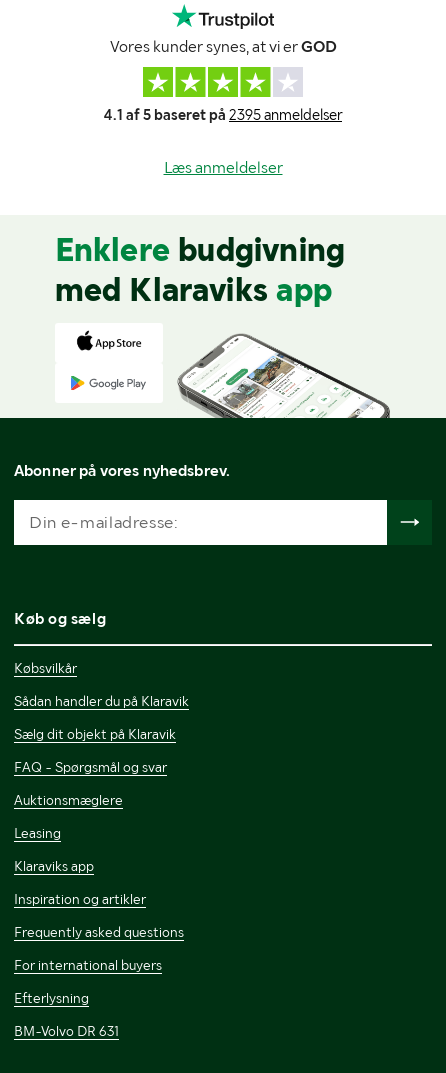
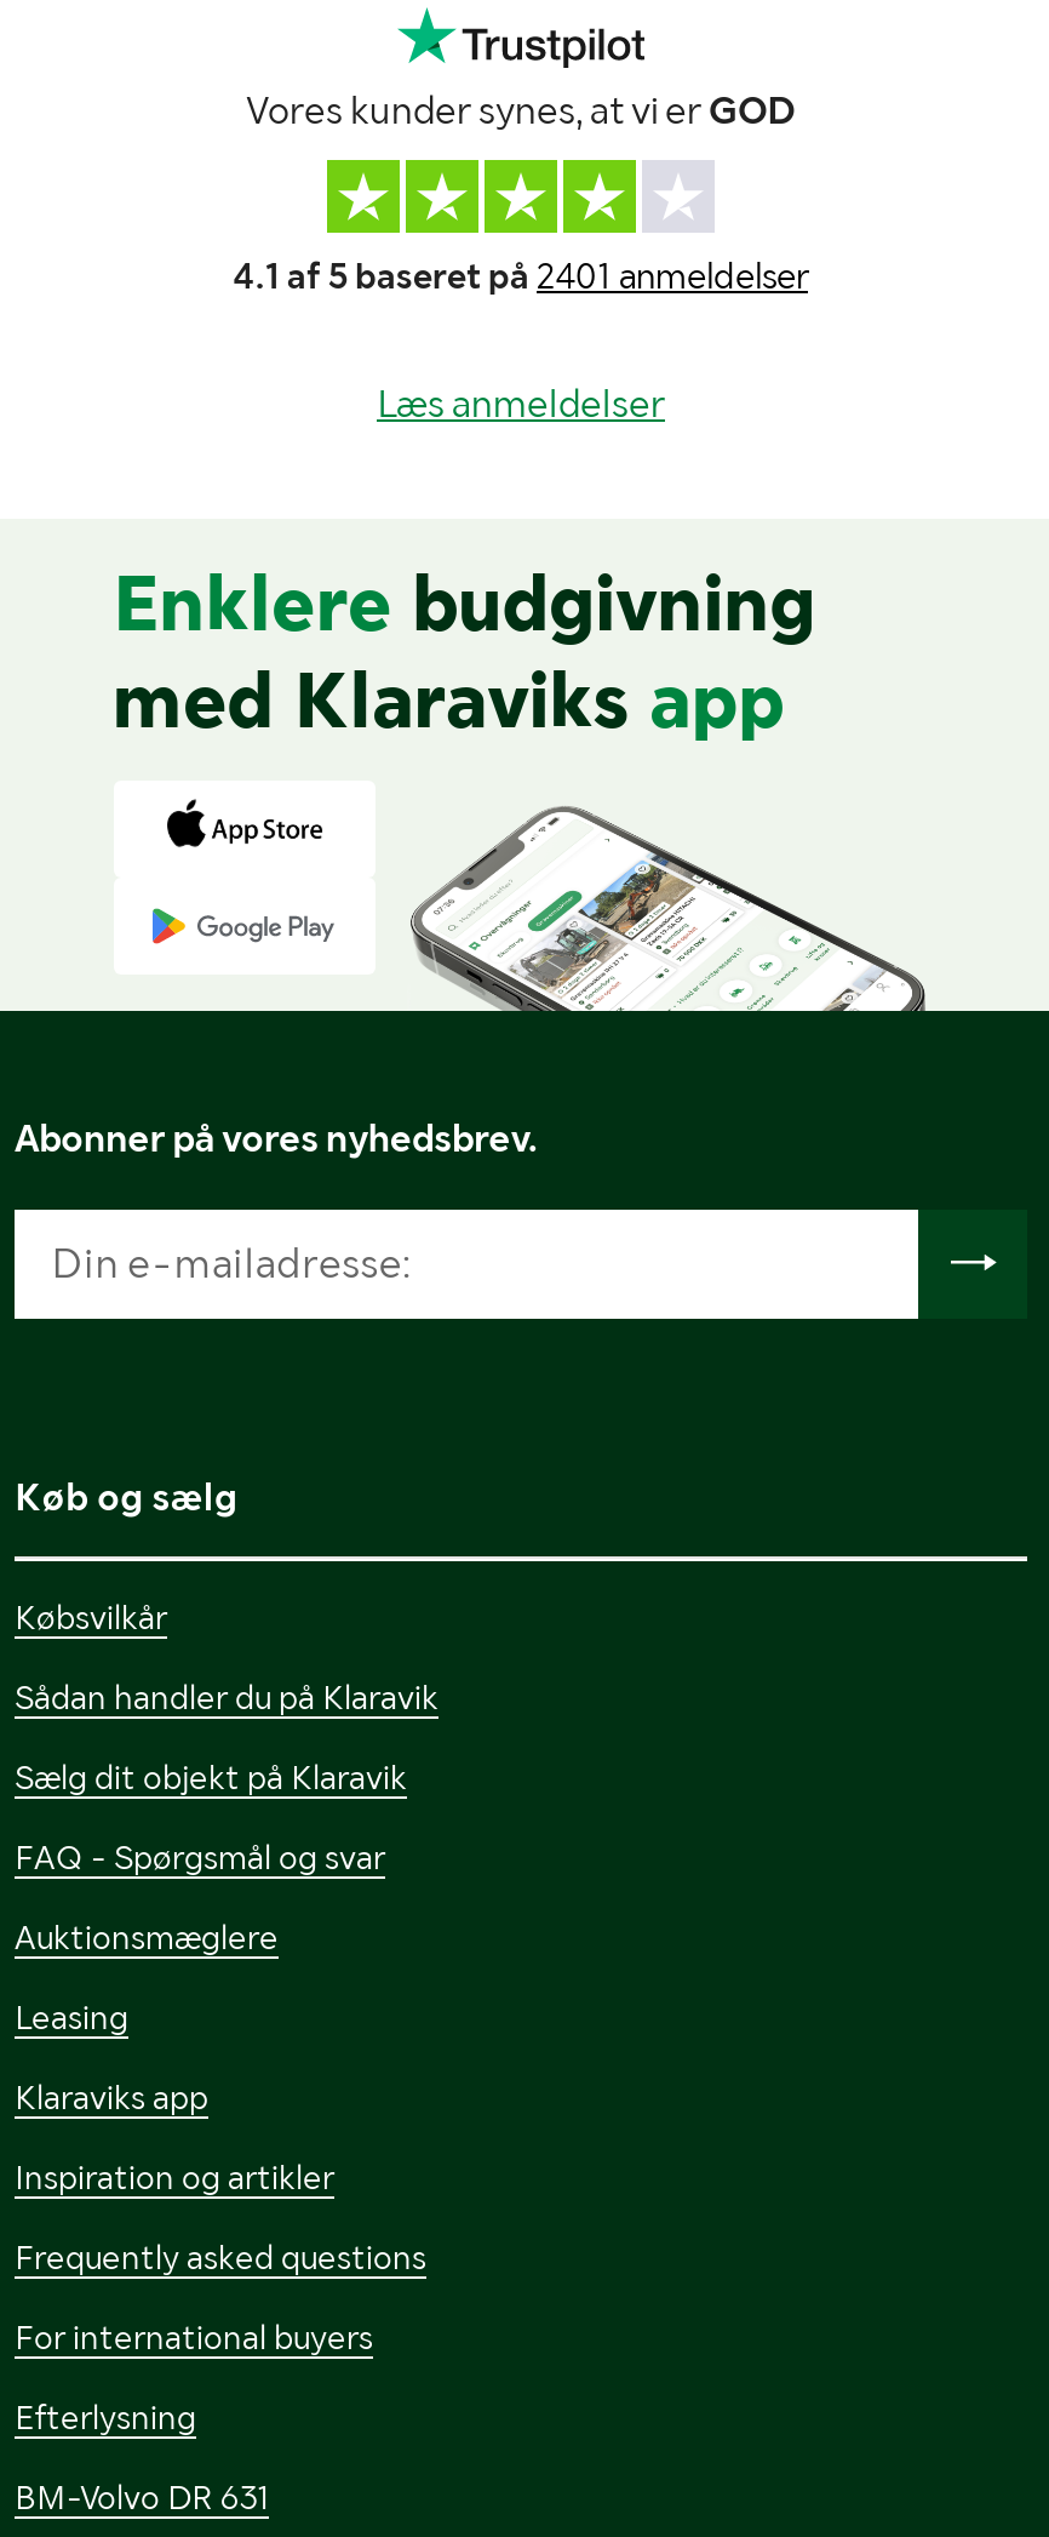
[104,106,342,124] 4.1 af 5 baseret på 2395 anmeldelser -> [234,254,808,297] 4.1 af 5 baseret på 2401 anmeldelser

